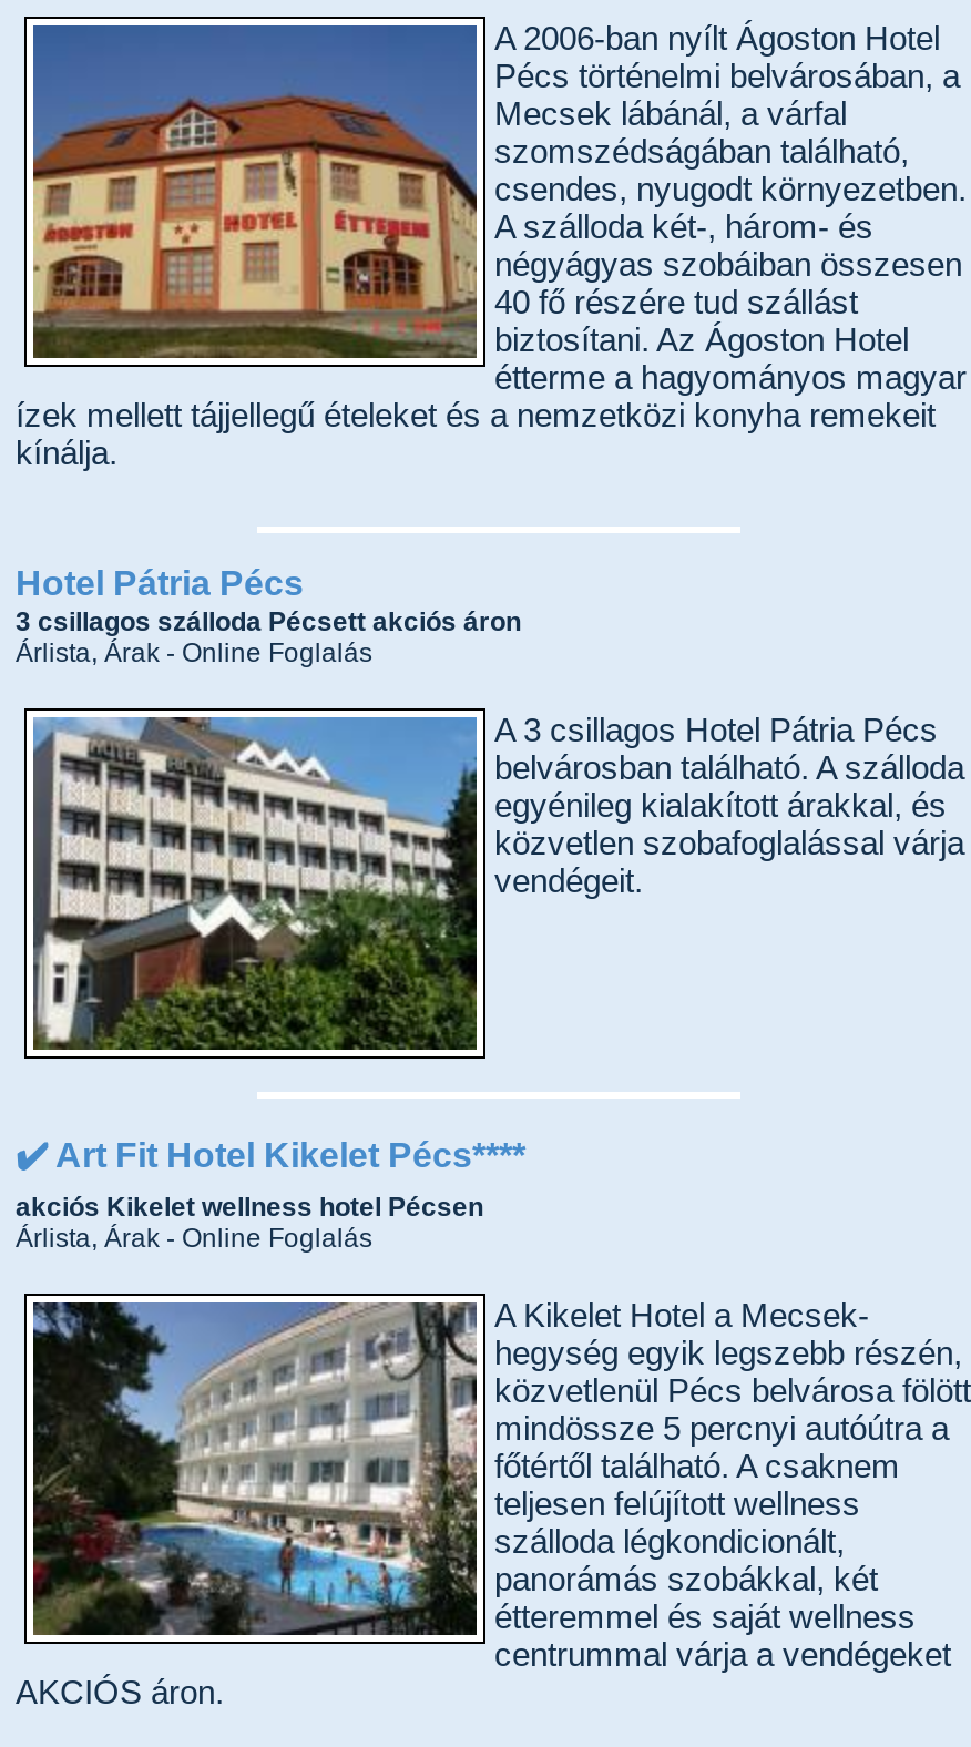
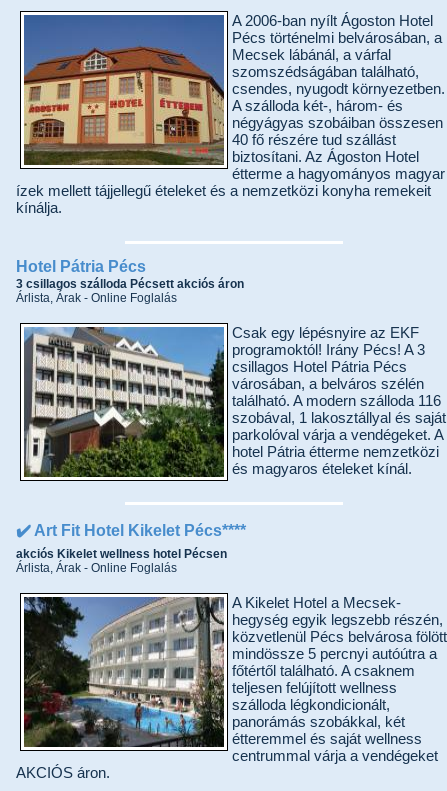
[494,710,964,899] A 3 csillagos Hotel Pátria Pécs | belvárosban található. A szálloda | egyénileg kialakított árakkal, és | közvetlen szobafoglalással várja | vendégeit. -> [232,324,446,477] Csak egy lépésnyire az EKF | programoktól! Irány Pécs! A 3 | csillagos Hotel Pátria Pécs | városában, a belváros szélén | található. A modern szálloda 116 | szobával, 1 lakosztállyal és saját | parkolóval várja a vendégeket. A | hotel Pátria étterme nemzetközi | és magyaros ételeket kínál.

